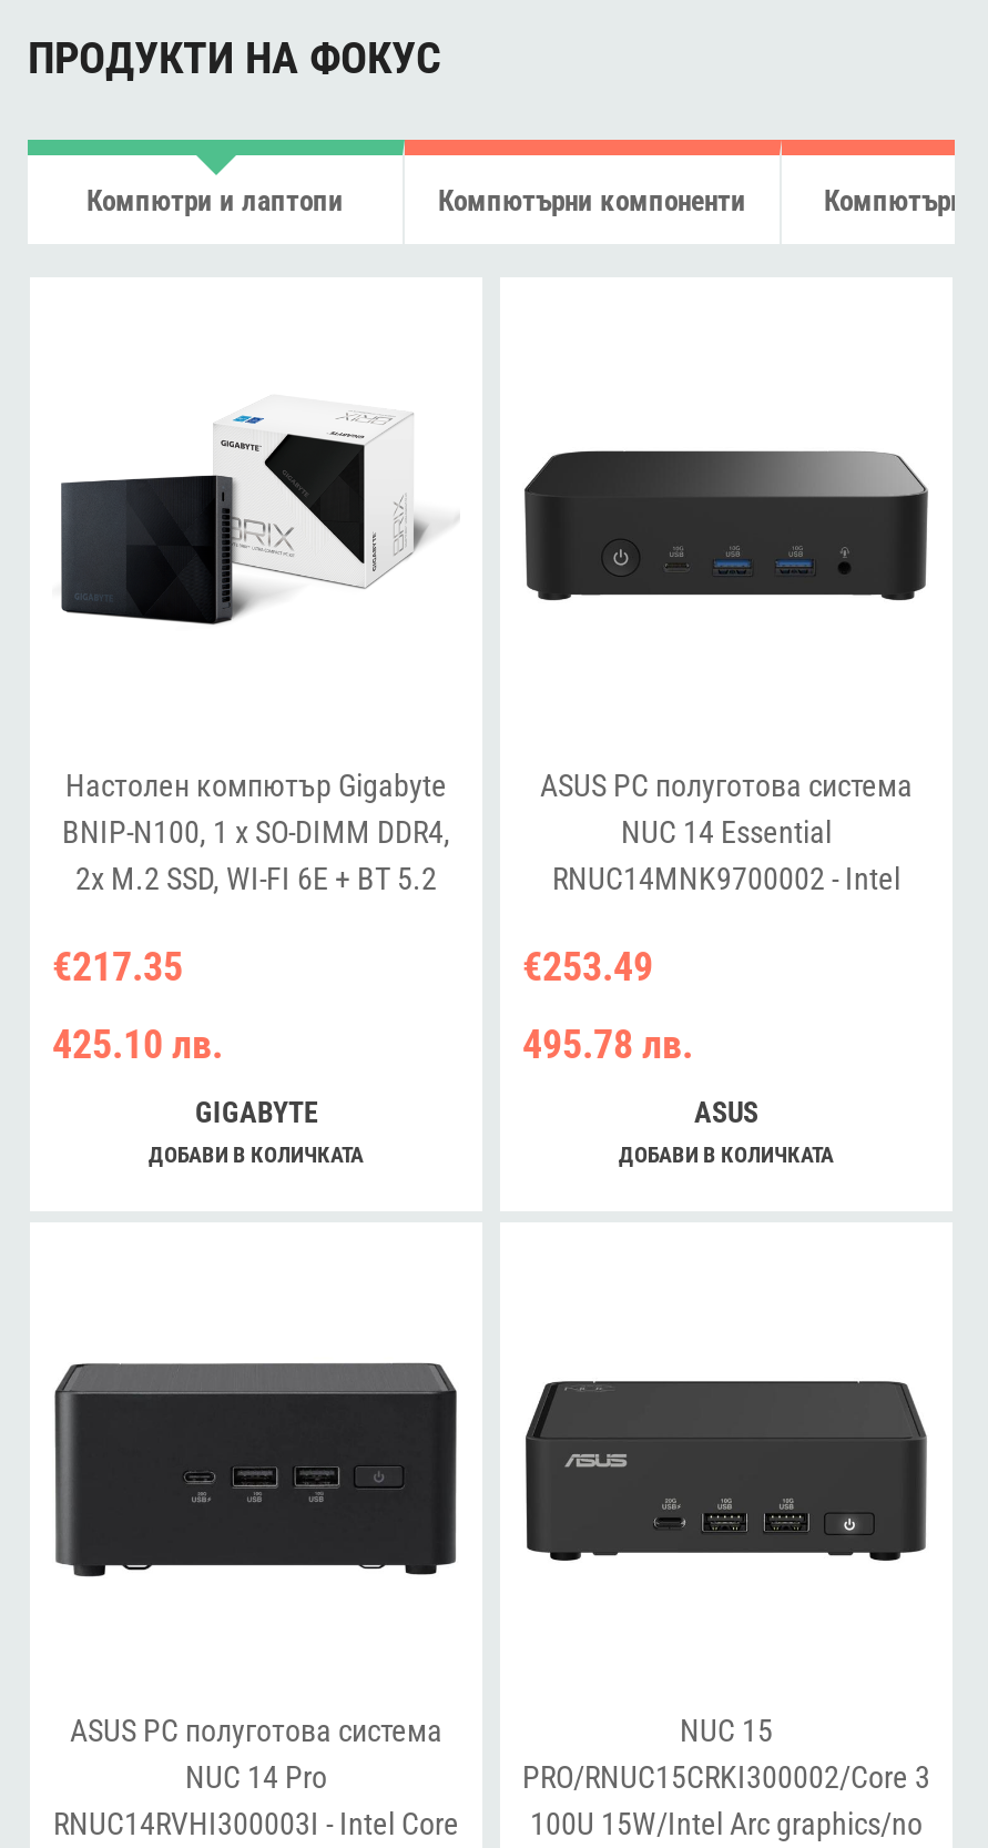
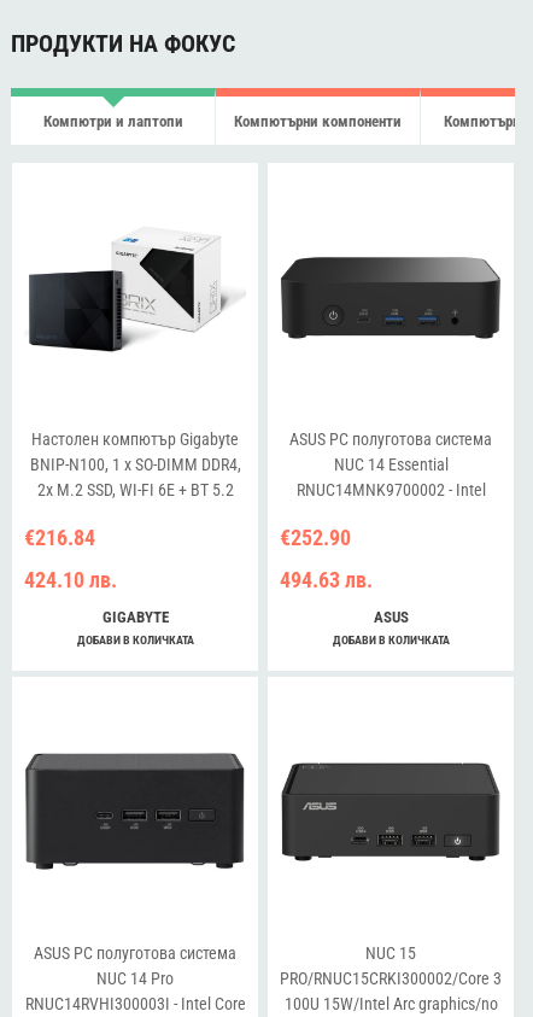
[52,944,183,990] €217.35 -> [24,525,95,550] €216.84
[522,944,653,990] €253.49 -> [280,525,351,550] €252.90
[52,1021,223,1068] 425.10 лв. -> [24,567,117,593] 424.10 лв.
[522,1021,693,1068] 495.78 лв. -> [280,567,373,593] 494.63 лв.

